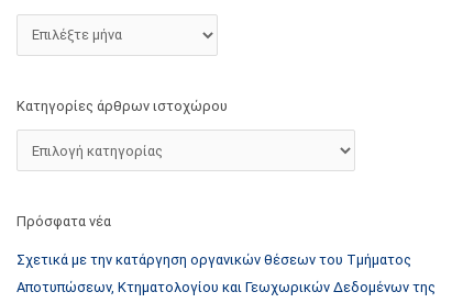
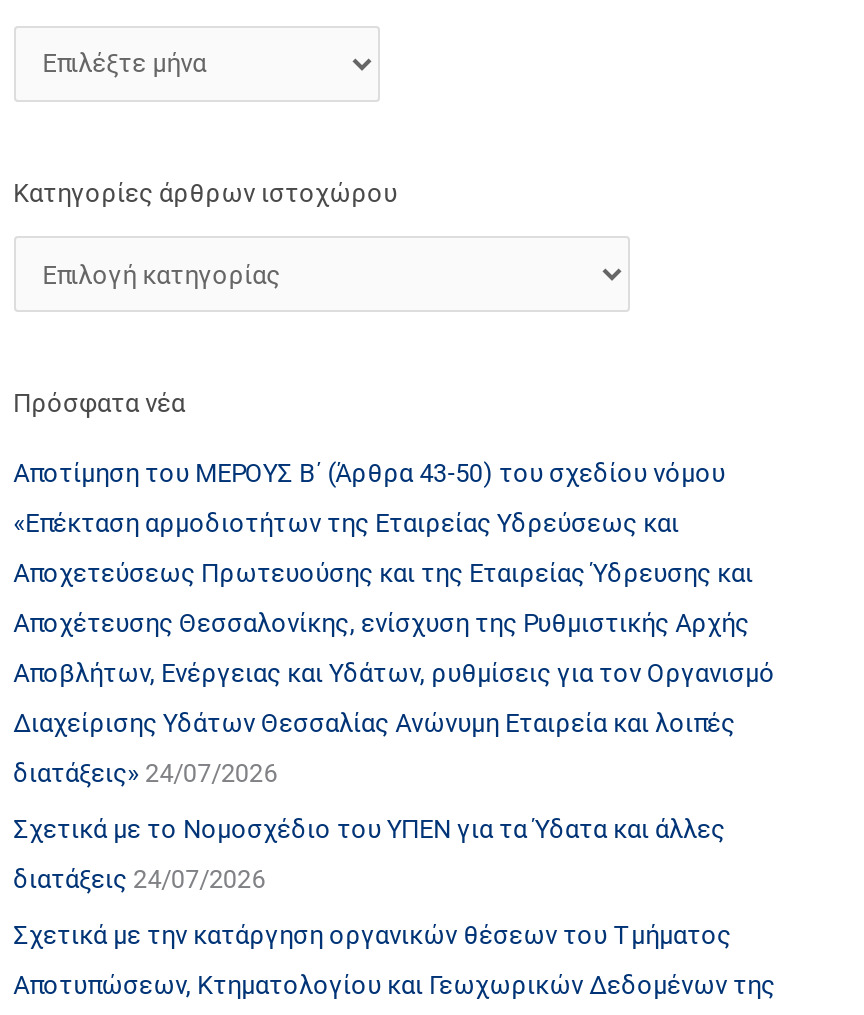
none -> [13,458,775,894] Αποτίμηση του ΜΕΡΟΥΣ Β΄ (Άρθρα 43-50) του σχεδίου νόμου | «Επέκταση αρμοδιοτήτων της Εταιρείας Υδρεύσεως και | Αποχετεύσεως Πρωτευούσης και της Εταιρείας Ύδρευσης και | Αποχέτευσης Θεσσαλονίκης, ενίσχυση της Ρυθμιστικής Αρχής | Αποβλήτων, Ενέργειας και Υδάτων, ρυθμίσεις για τον Οργανισμό | Διαχείρισης Υδάτων Θεσσαλίας Ανώνυμη Εταιρεία και λοιπές | διατάξεις» 24/07/2026 | Σχετικά με το Νομοσχέδιο του ΥΠΕΝ για τα Ύδατα και άλλες | διατάξεις 24/07/2026

